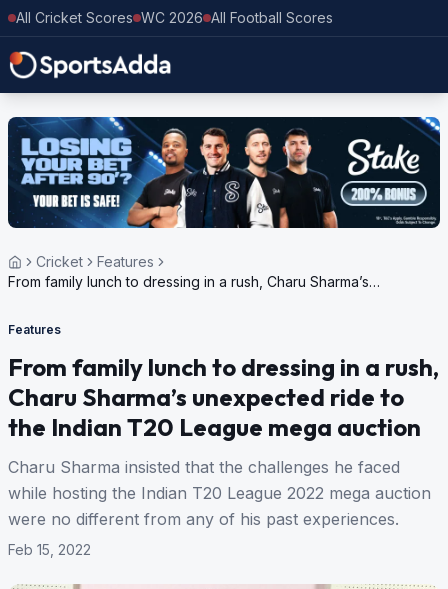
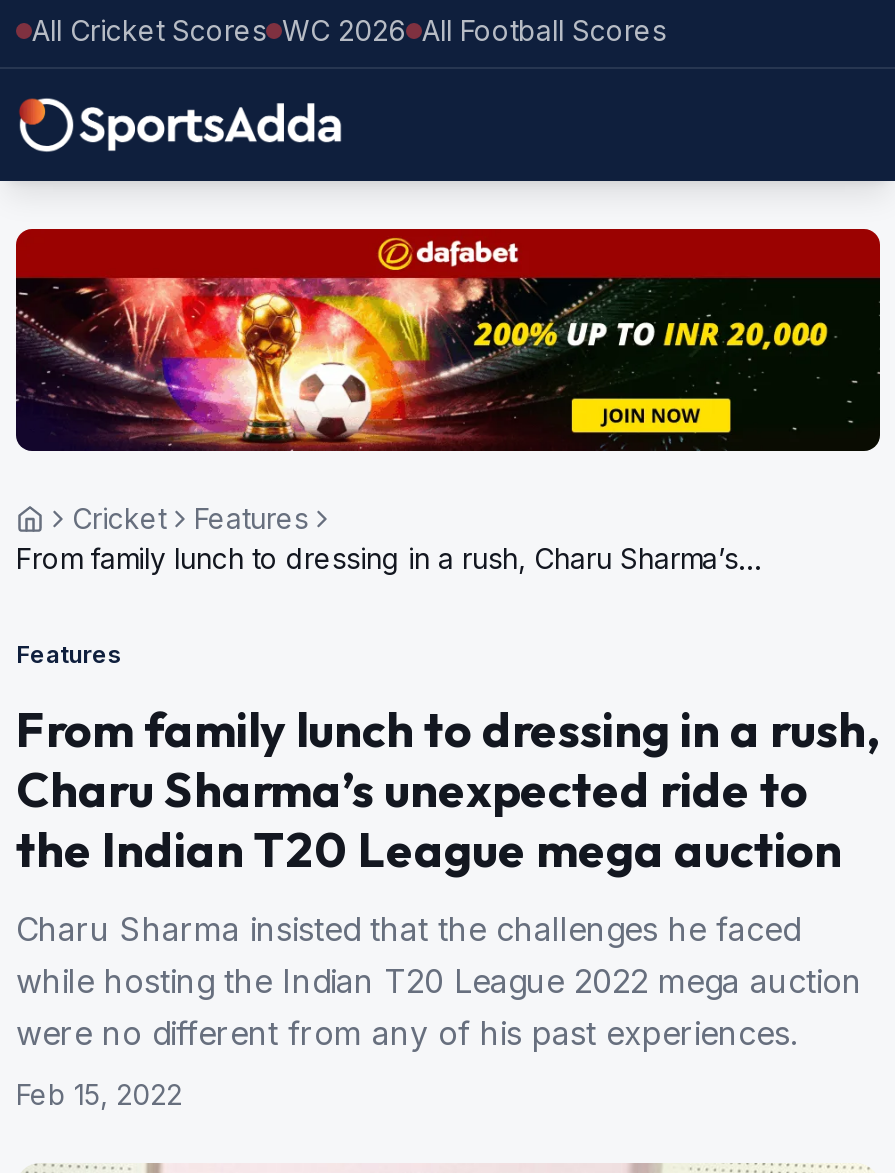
[7,116,441,229] [image] -> [14,227,882,453] [image]

